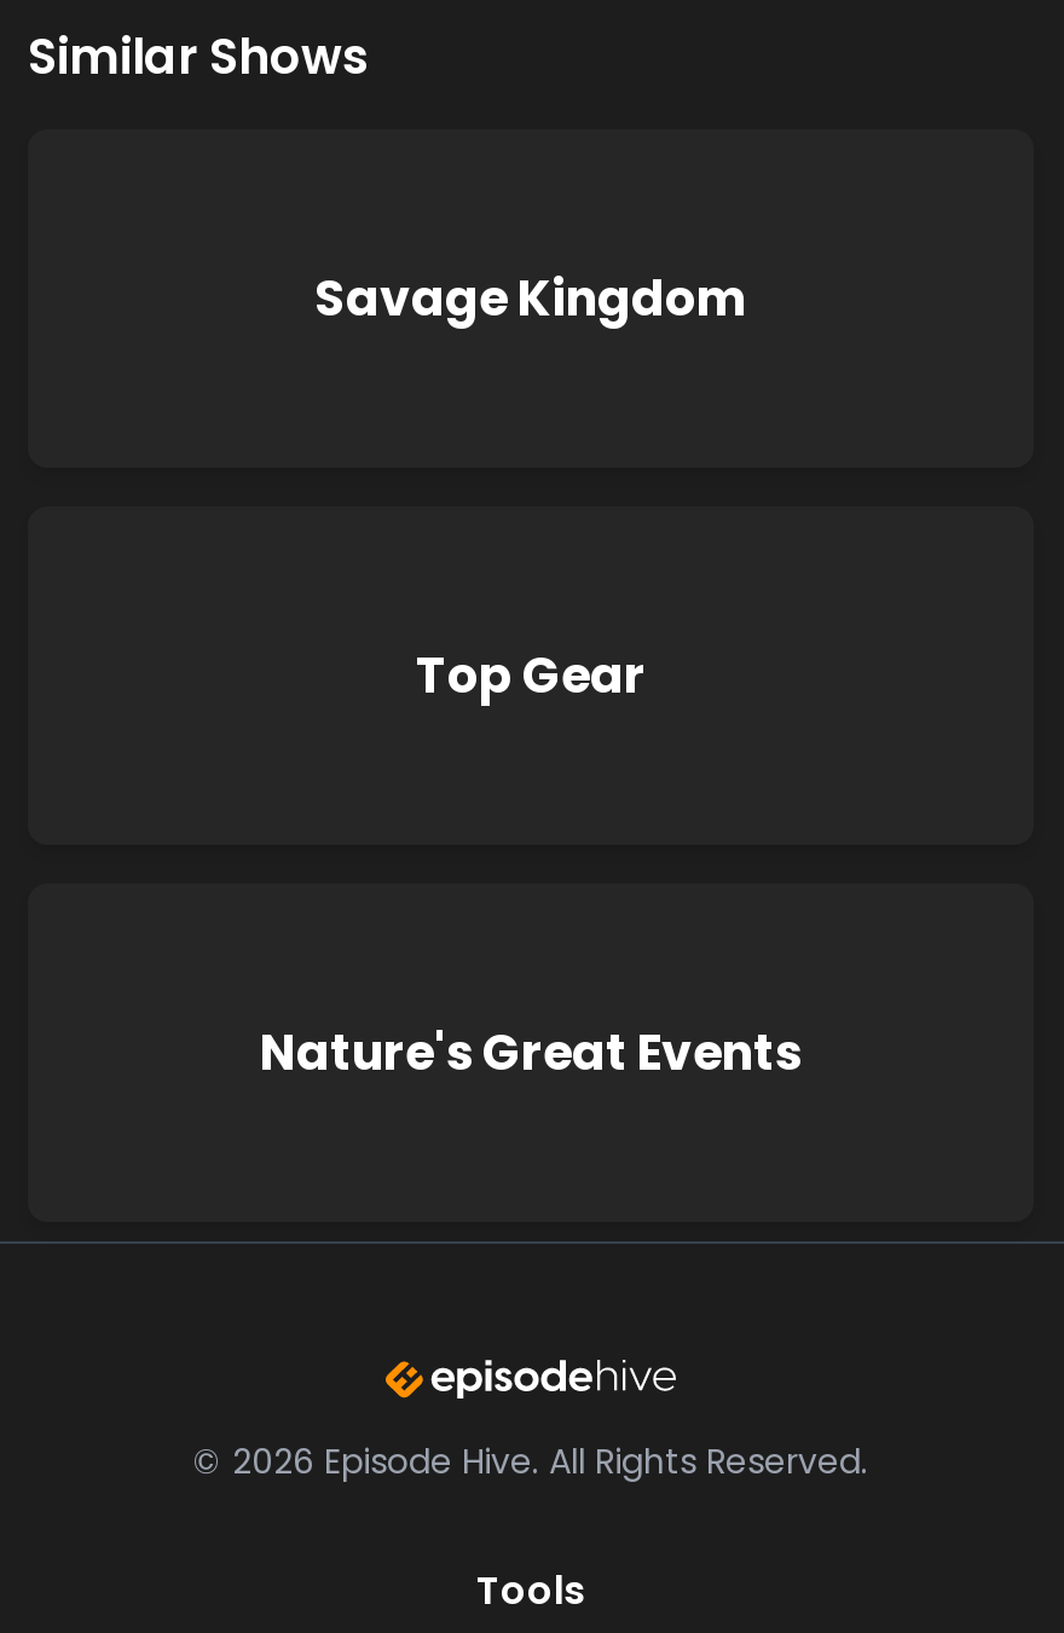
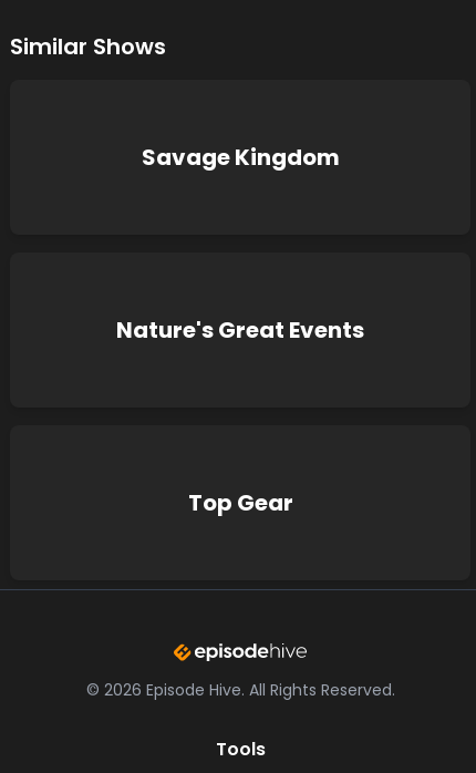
moved [416,641,646,709] -> [188,487,293,518]: Top Gear
moved [260,1018,802,1086] -> [116,314,364,345]: Nature's Great Events

